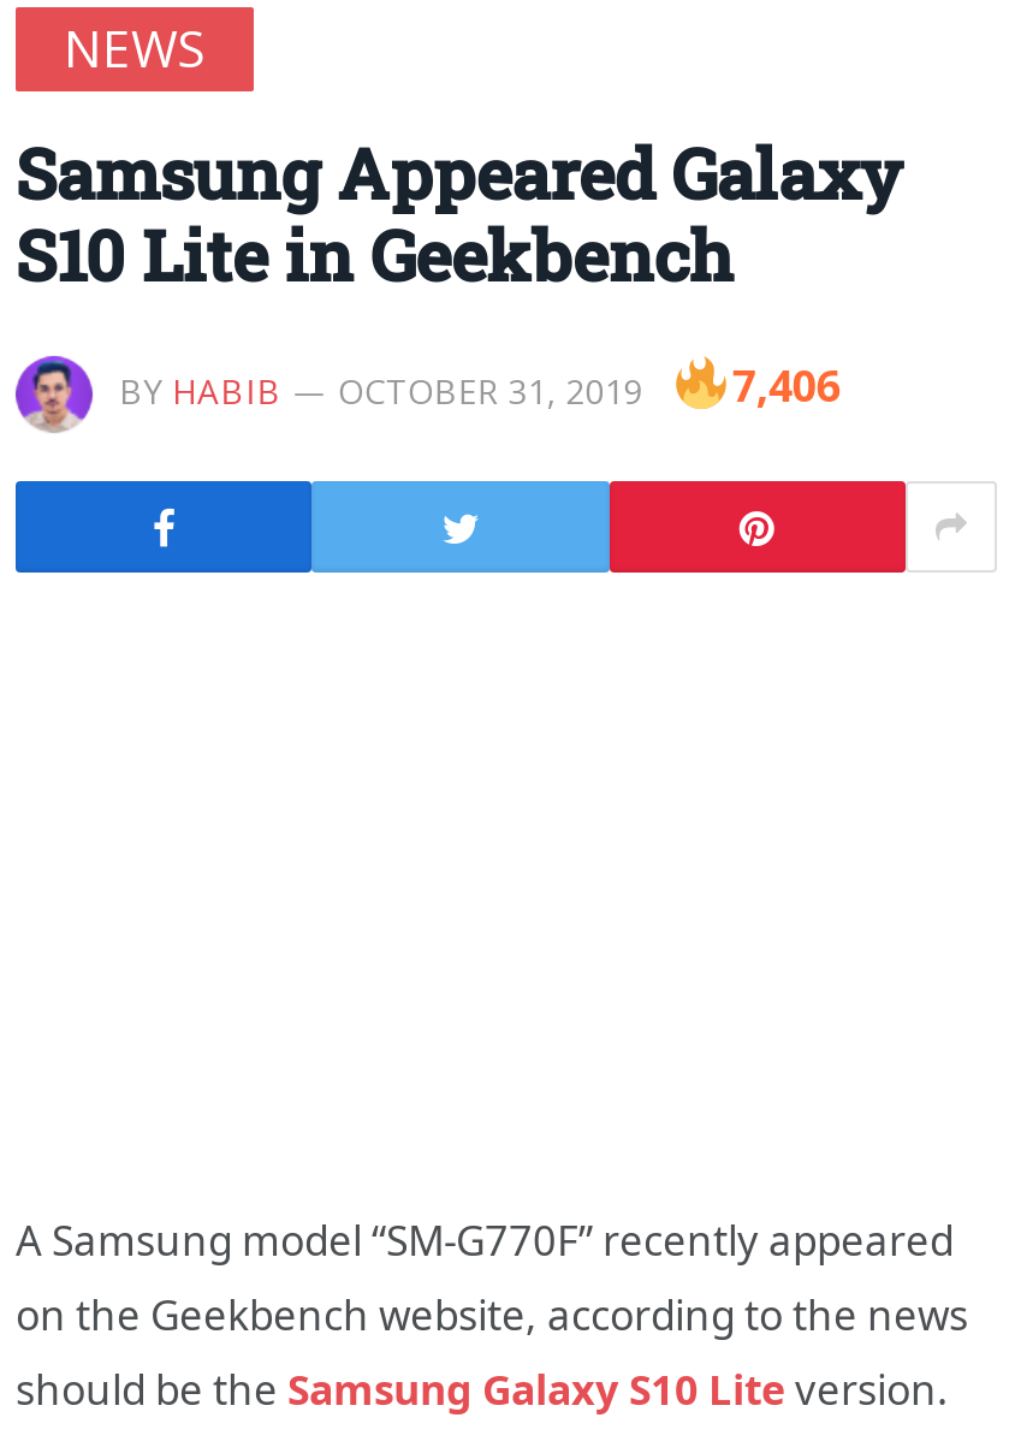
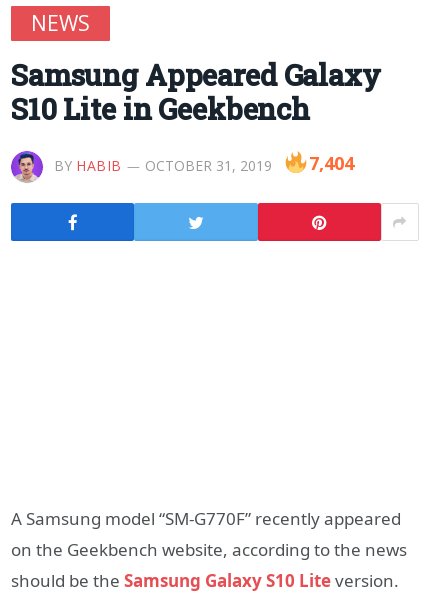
[119,355,840,414] BY HABIB OCTOBER 31, 2019 7,406 -> [54,150,354,175] BY HABIB OCTOBER 31, 2019 7,404

